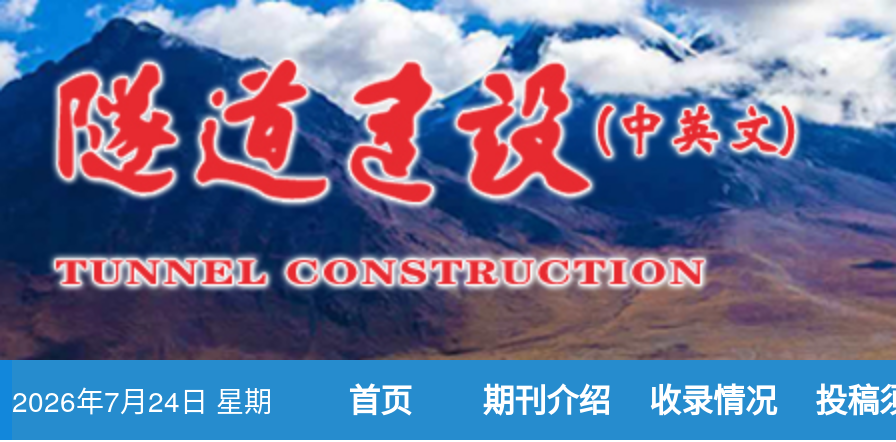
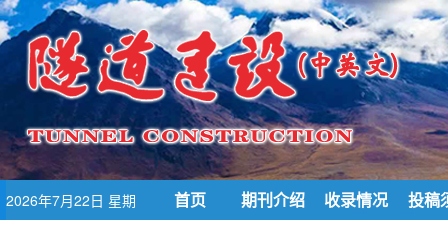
[12,380,272,420] 2026年7月24日 星期 -> [6,190,136,210] 2026年7月22日 星期

